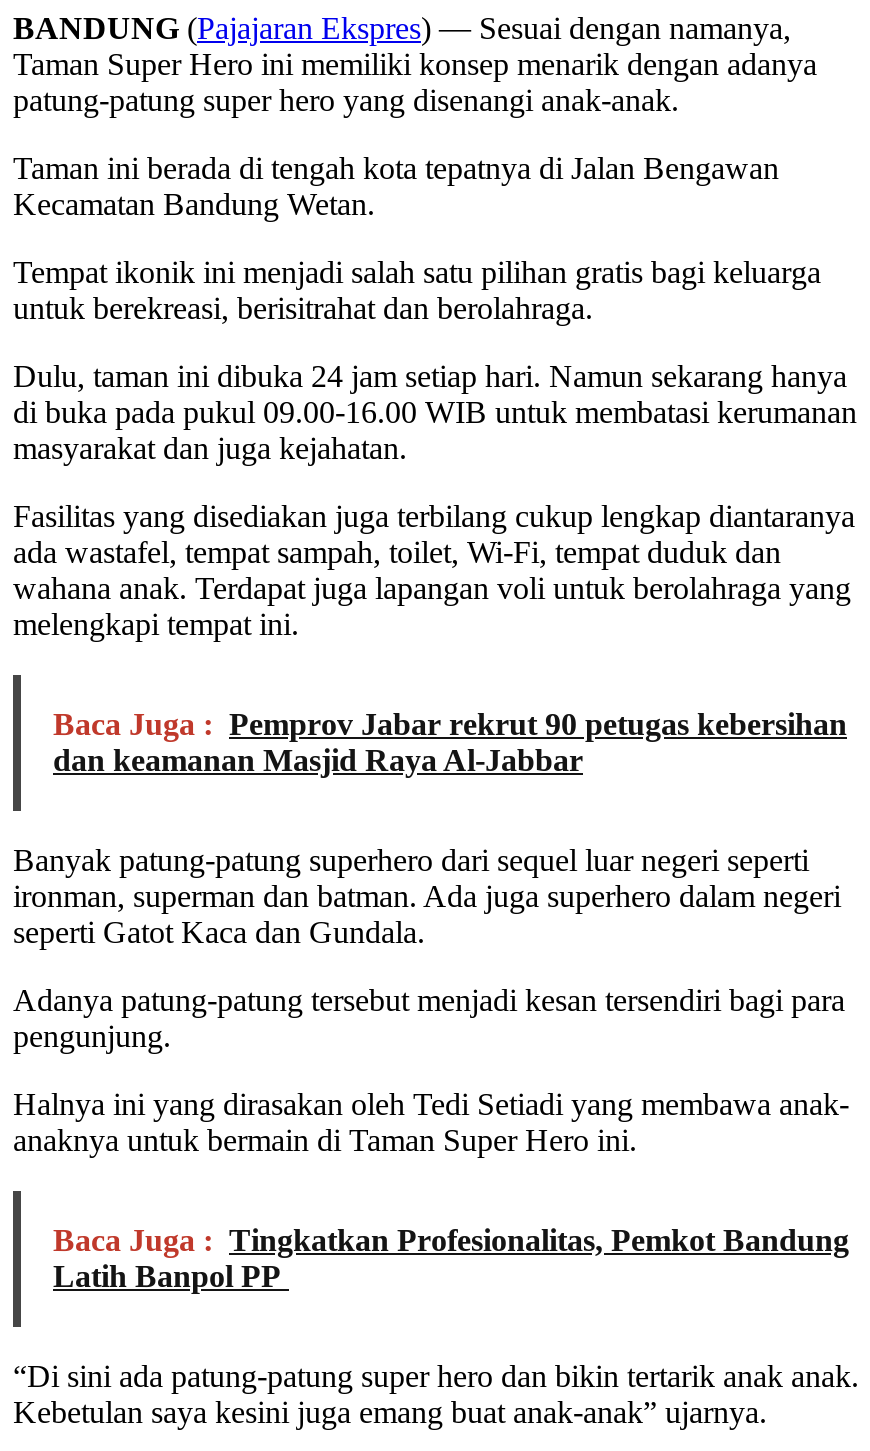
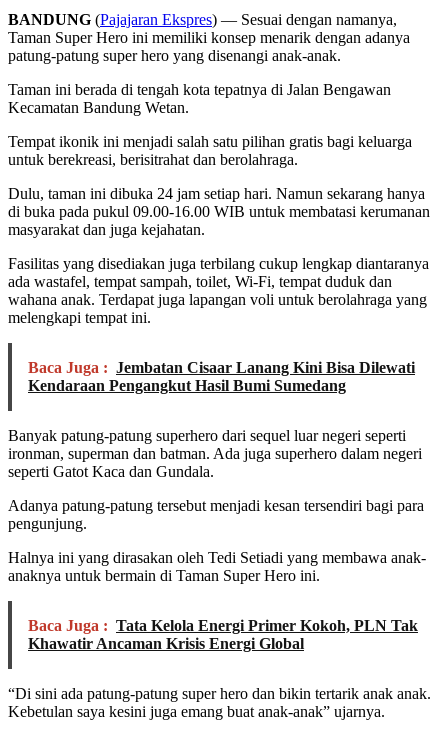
[53,707,847,777] Baca Juga : Pemprov Jabar rekrut 90 petugas kebersihan | dan keamanan Masjid Raya Al-Jabbar -> [28,359,415,394] Baca Juga : Jembatan Cisaar Lanang Kini Bisa Dilewati | Kendaraan Pengangkut Hasil Bumi Sumedang
[53,1223,849,1293] Baca Juga : Tingkatkan Profesionalitas, Pemkot Bandung | Latih Banpol PP -> [28,617,418,652] Baca Juga : Tata Kelola Energi Primer Kokoh, PLN Tak | Khawatir Ancaman Krisis Energi Global

